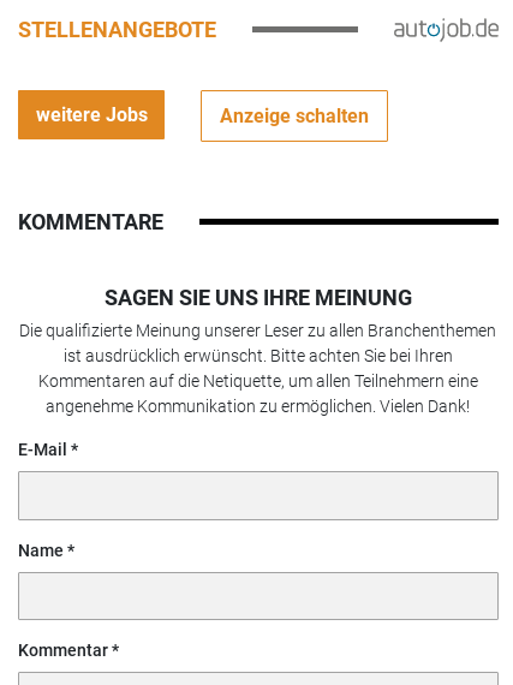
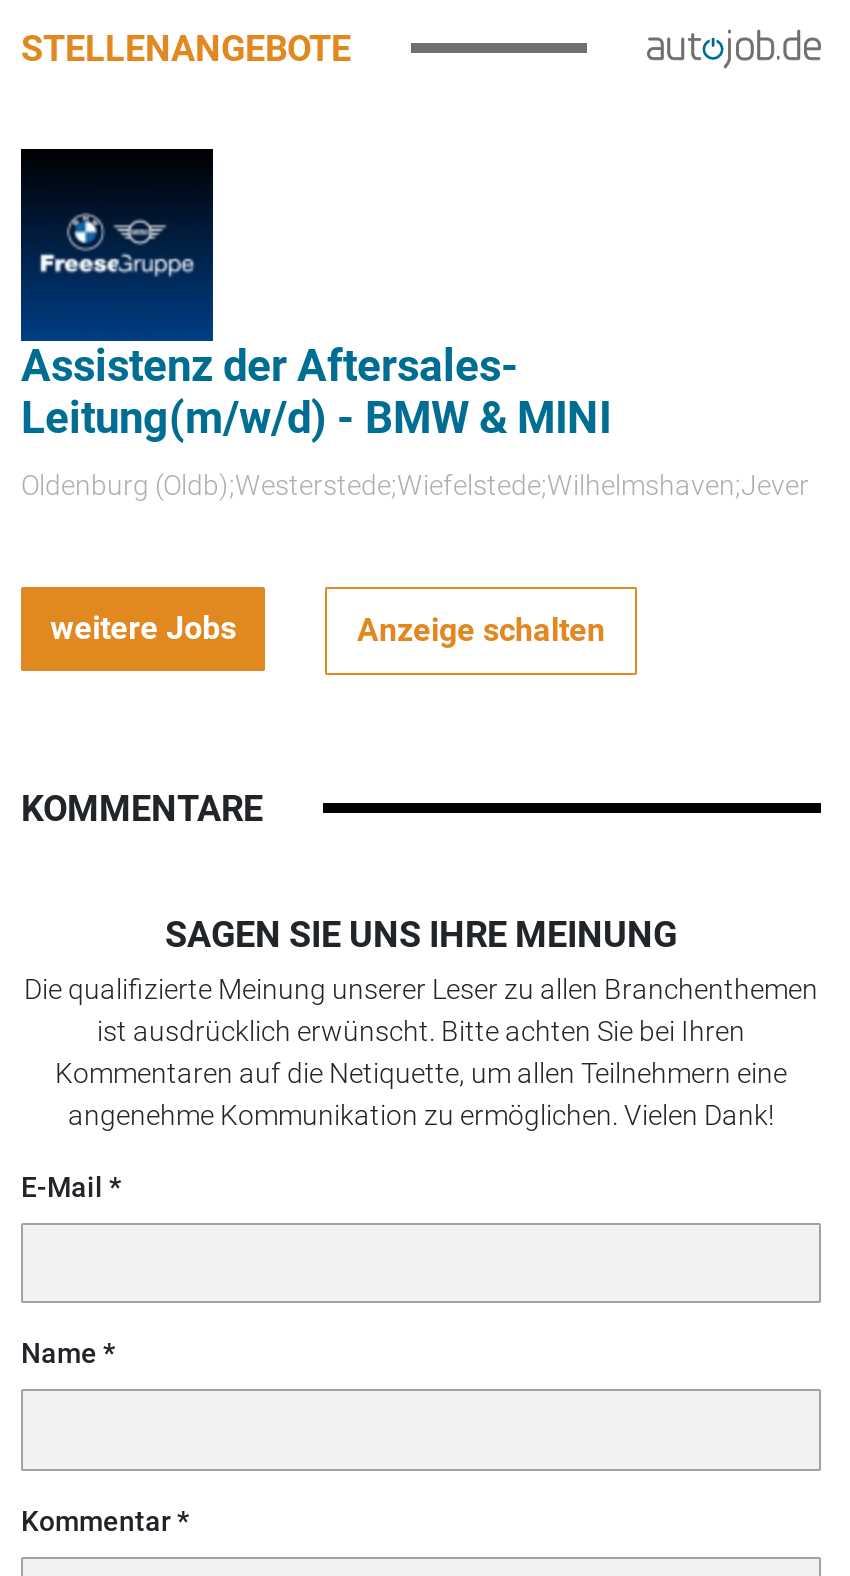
none -> [19,147,809,502] [image] | Assistenz der Aftersales- | Leitung(m/w/d) - BMW & MINI | Oldenburg (Oldb);Westerstede;Wiefelstede;Wilhelmshaven;Jever

